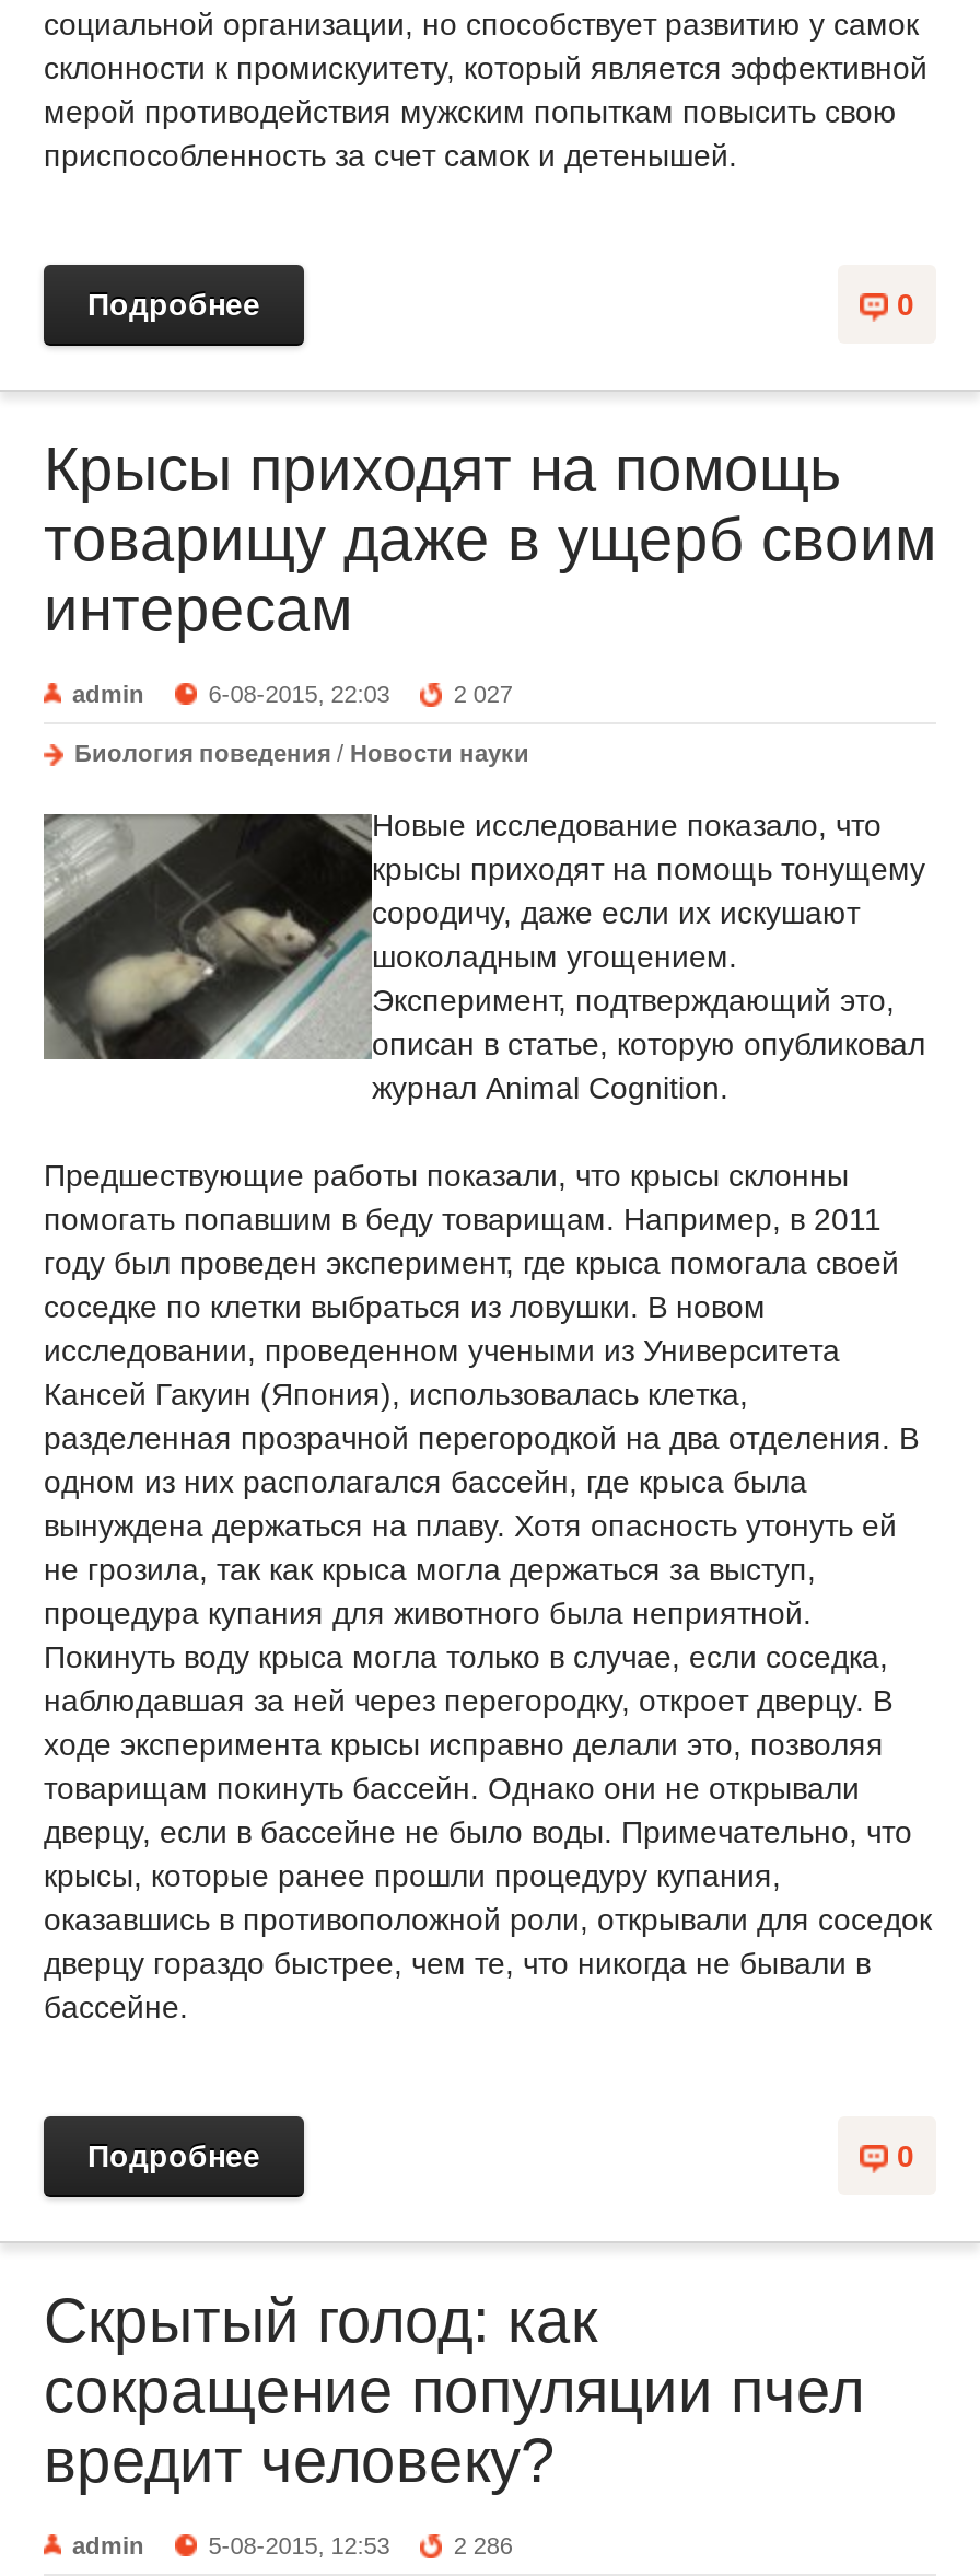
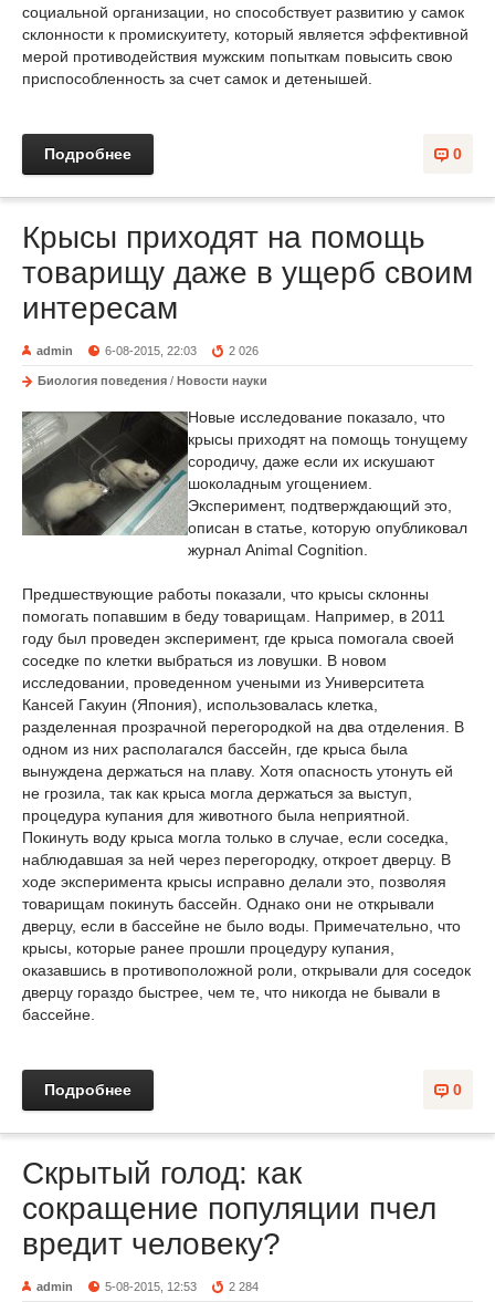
[454,680,513,706] 2 027 -> [229,344,259,357] 2 026
[454,2532,513,2558] 2 286 -> [229,1280,259,1293] 2 284

